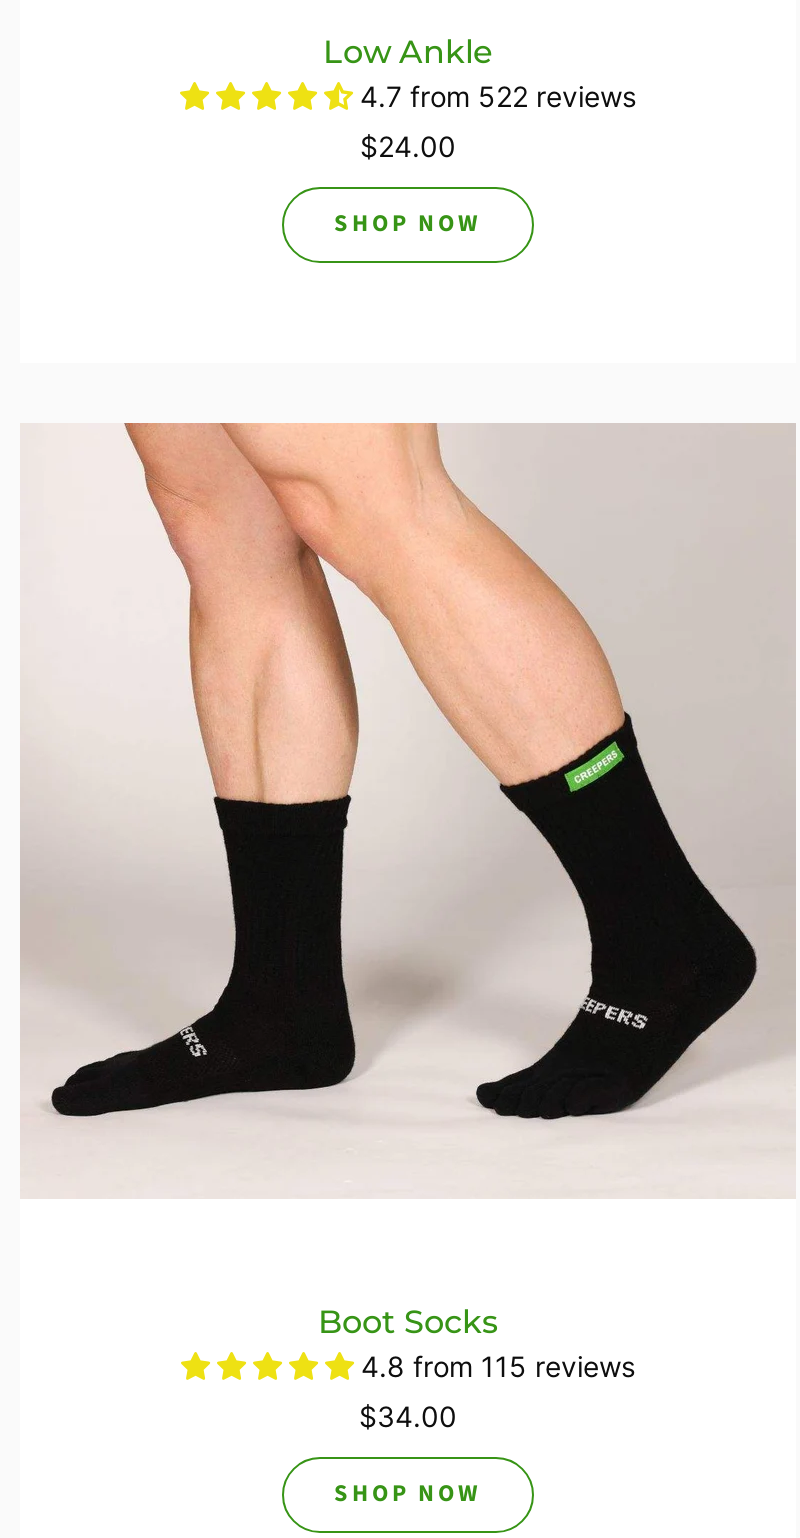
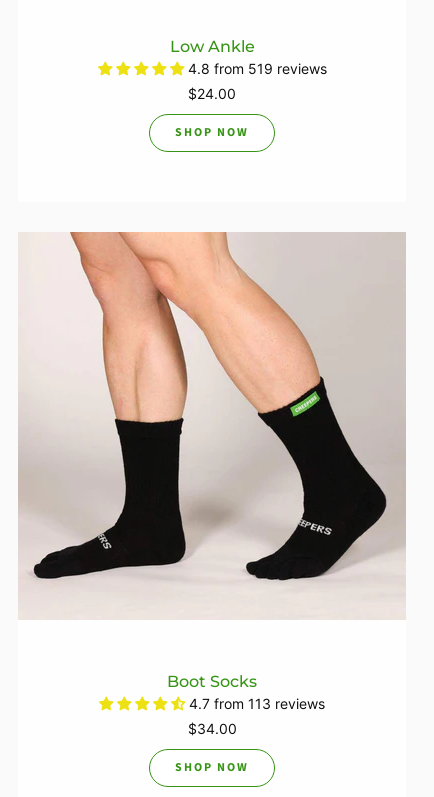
[360,78,636,112] 4.7 from 522 reviews -> [187,60,326,77] 4.8 from 519 reviews
[361,1348,635,1382] 4.8 from 115 reviews -> [189,695,325,712] 4.7 from 113 reviews

